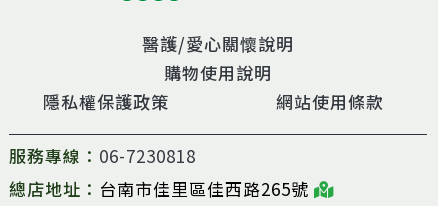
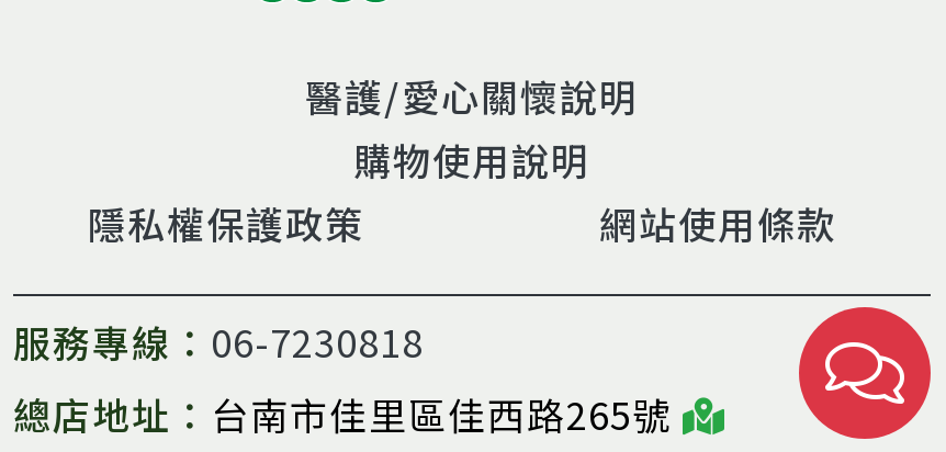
none -> [797,305,933,441] [image]

